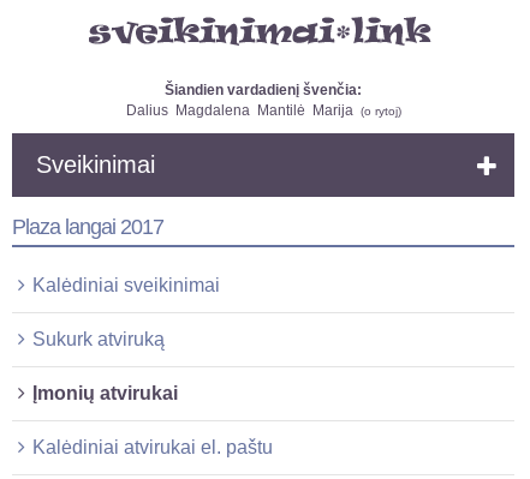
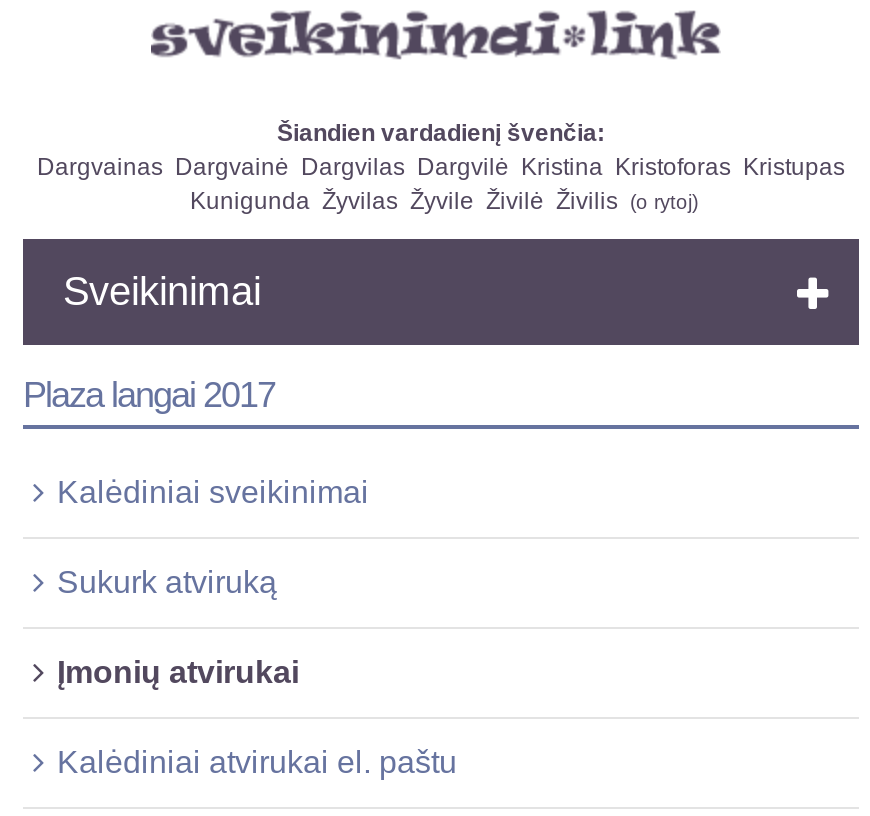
[126,102,401,119] Dalius Magdalena Mantilė Marija (o rytoj) -> [37,153,845,215] Dargvainas Dargvainė Dargvilas Dargvilė Kristina Kristoforas Kristupas | Kunigunda Žyvilas Žyvile Živilė Živilis (o rytoj)

